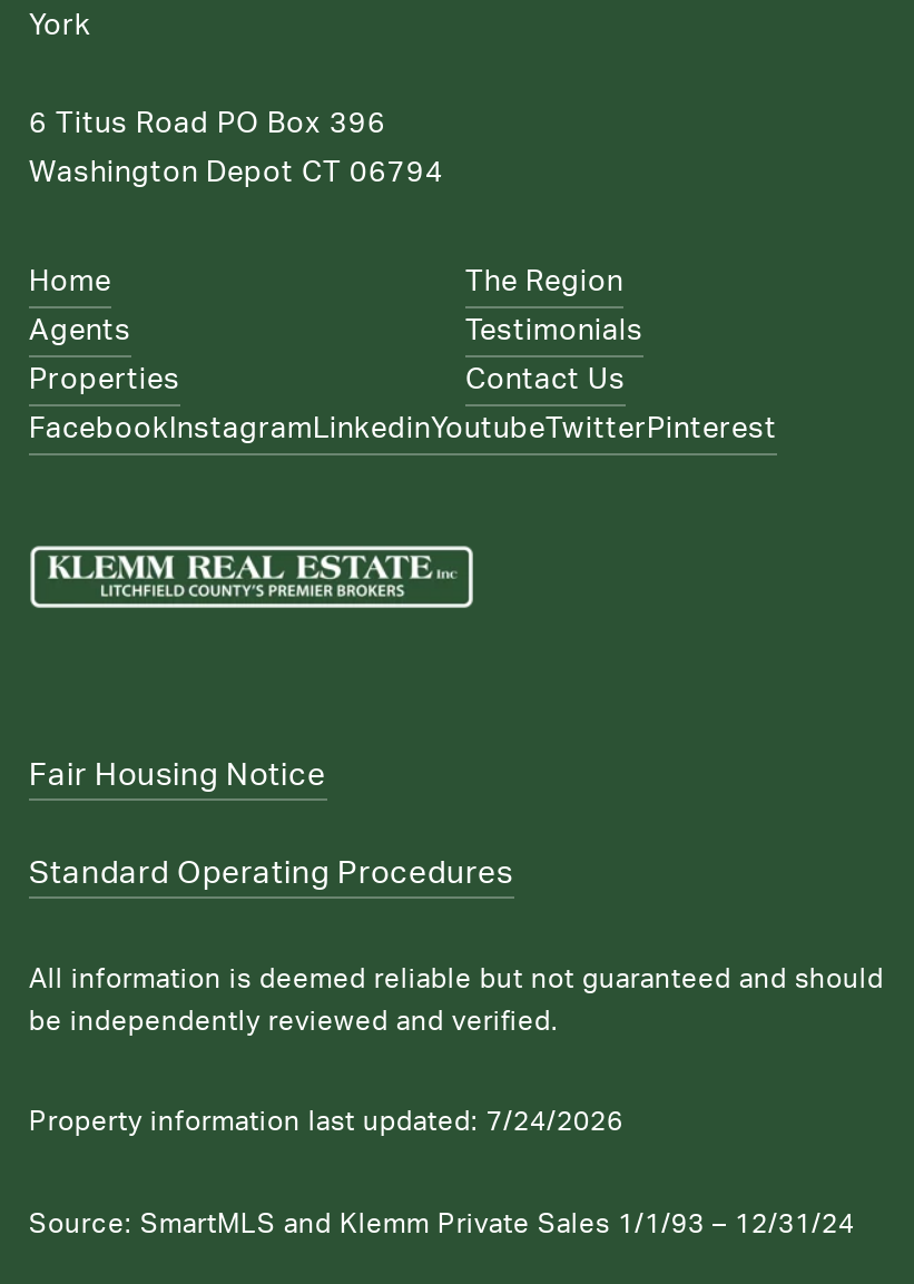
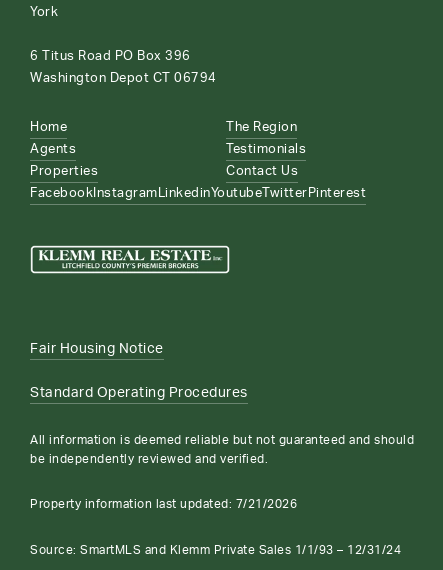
[29,1109,623,1135] Property information last updated: 7/24/2026 -> [30,498,297,510] Property information last updated: 7/21/2026

